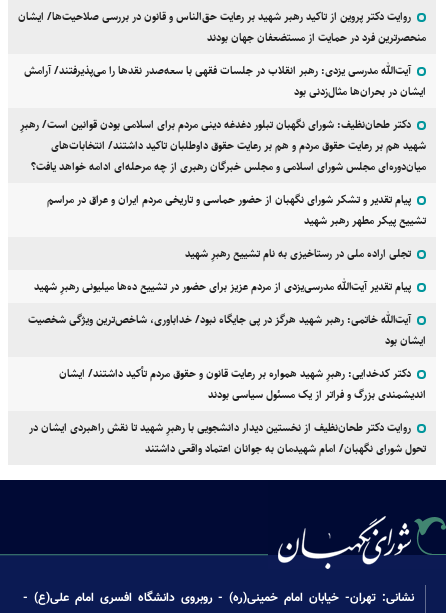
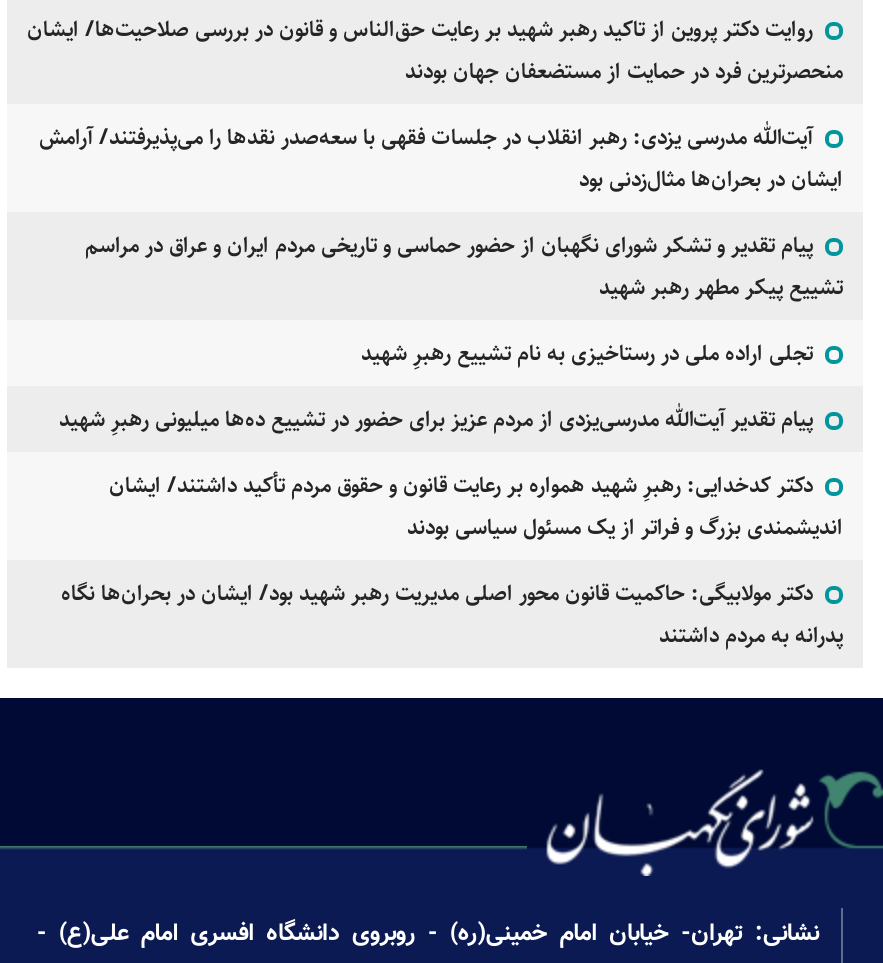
[20,116,426,175] دکتر طحان‌نظیف: شورای نگهبان تبلور دغدغه دینی مردم برای اسلامی بودن قوانین است/ رهبرِ | شهید هم بر رعایت حقوق مردم و هم بر رعایت حقوق داوطلبان تاکید داشتند/ انتخابات‌های | میان‌دوره‌ای مجلس شورای اسلامی و مجلس خبرگان رهبری از چه مرحله‌ای ادامه خواهد یافت؟ -> none
[28,311,426,349] آیت‌الله خاتمی: رهبر شهید هرگز در پی جایگاه نبود/ خداباوری، شاخص‌ترین ویژگی شخصیت | ایشان بود -> none
[29,419,426,457] روایت دکتر طحان‌نظیف از نخستین دیدار دانشجویی با رهبرِ شهید تا نقش راهبردی ایشان در | تحول شورای نگهبان/ امام شهیدمان به جوانان اعتماد واقعی داشتند -> [61,576,843,652] دکتر مولابیگی: حاکمیت قانون محور اصلی مدیریت رهبر شهید بود/ ایشان در بحران‌ها نگاه | پدرانه به مردم داشتند

